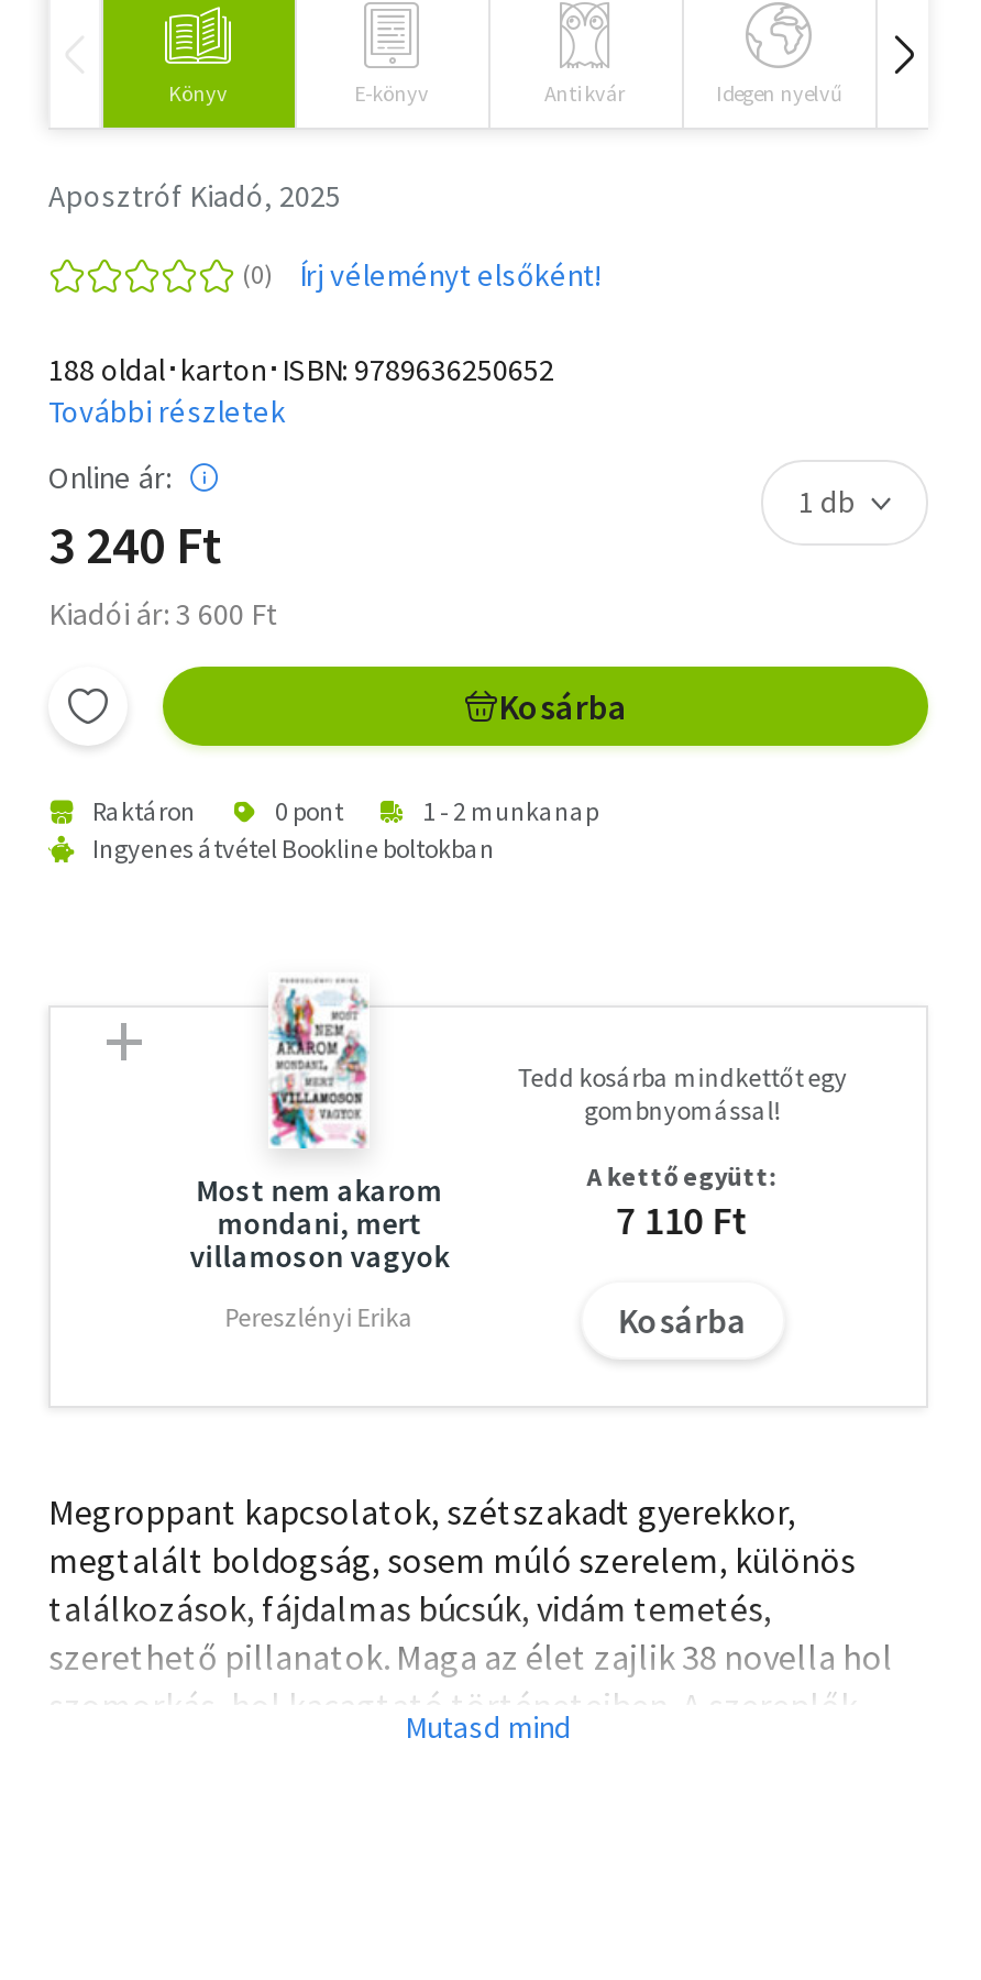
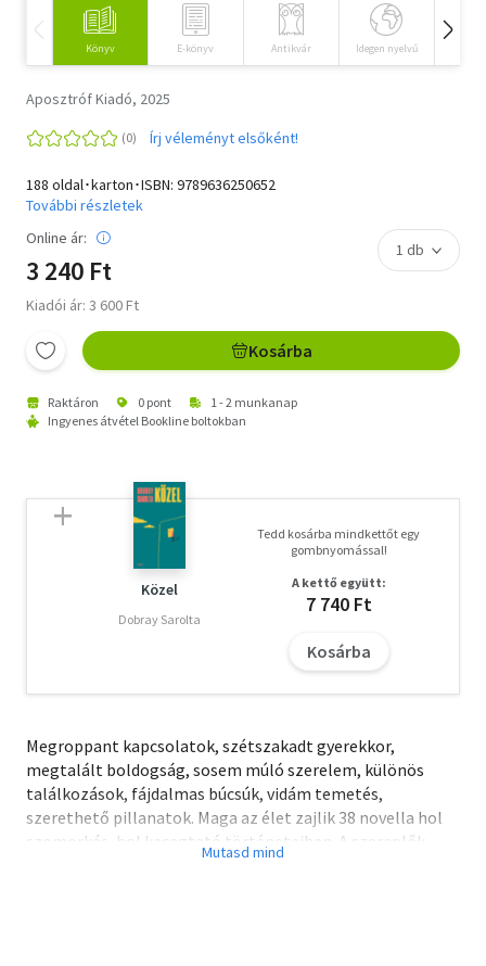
[190,972,449,1276] [image] | Most nem akarom | mondani, mert | villamoson vagyok -> [132,481,187,599] [image] | Közel
[615,1195,750,1245] 7 110 Ft -> [306,592,372,617] 7 740 Ft
[225,1300,414,1333] Pereszlényi Erika -> [118,611,201,627] Dobray Sarolta

